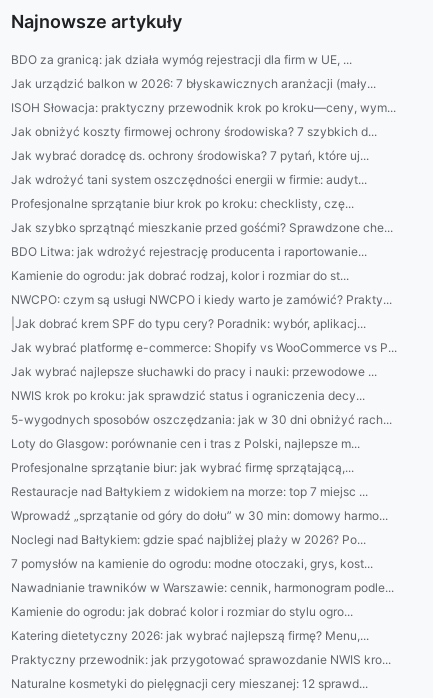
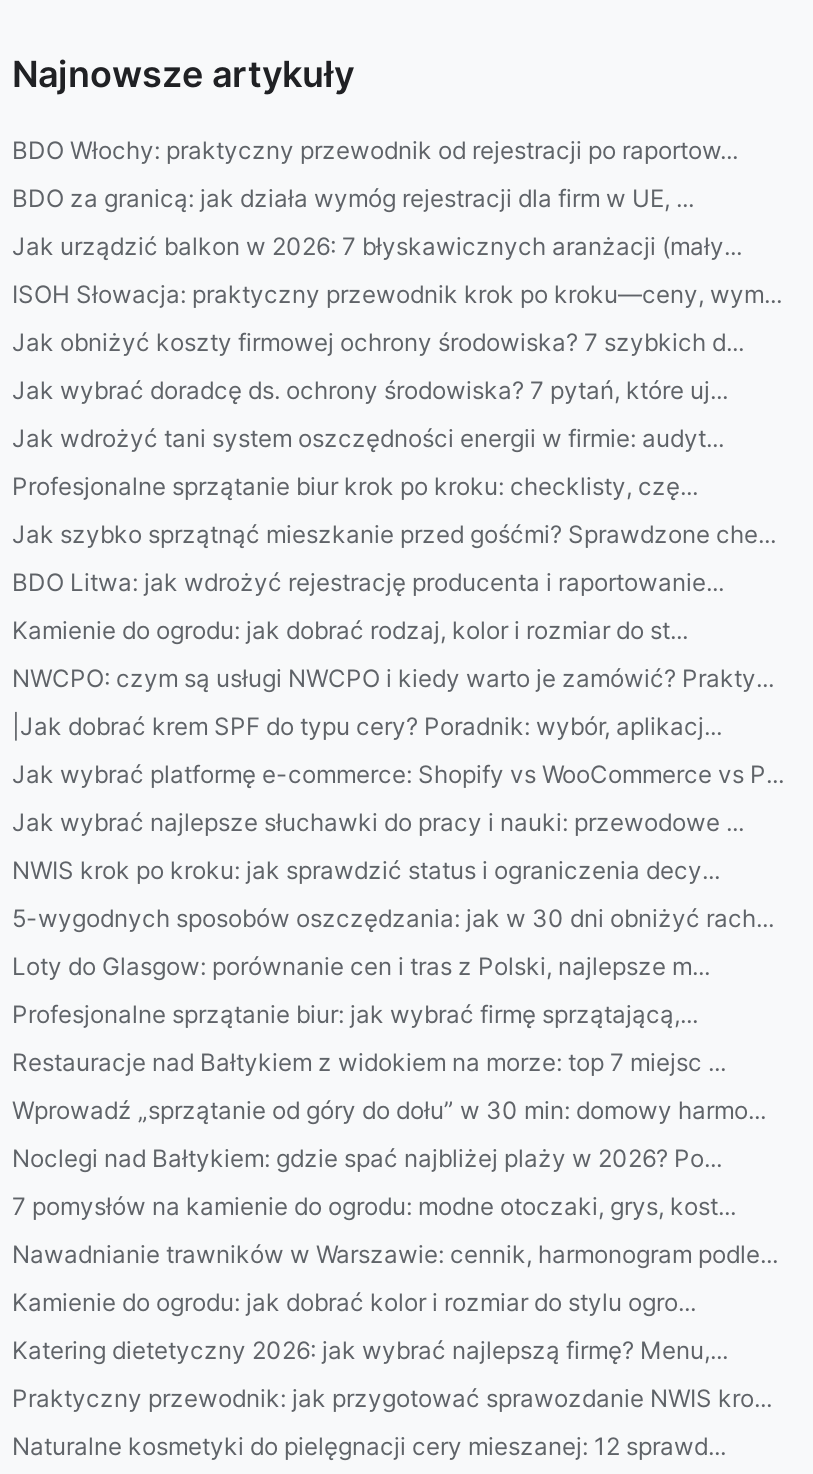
none -> [12,135,738,165] BDO Włochy: praktyczny przewodnik od rejestracji po raportow...

